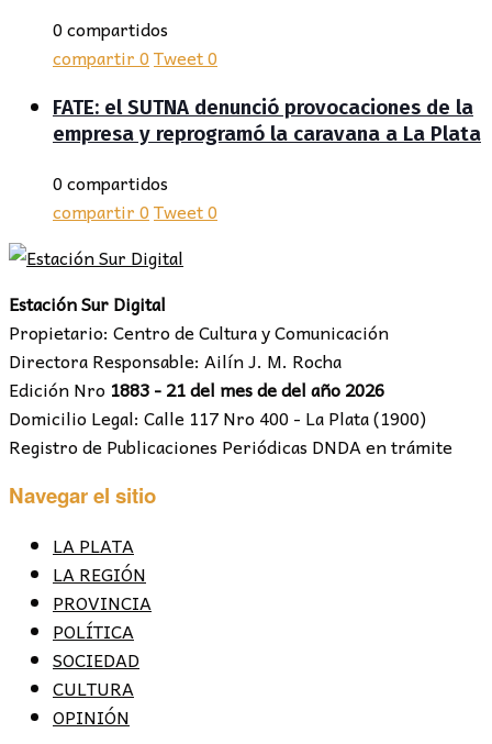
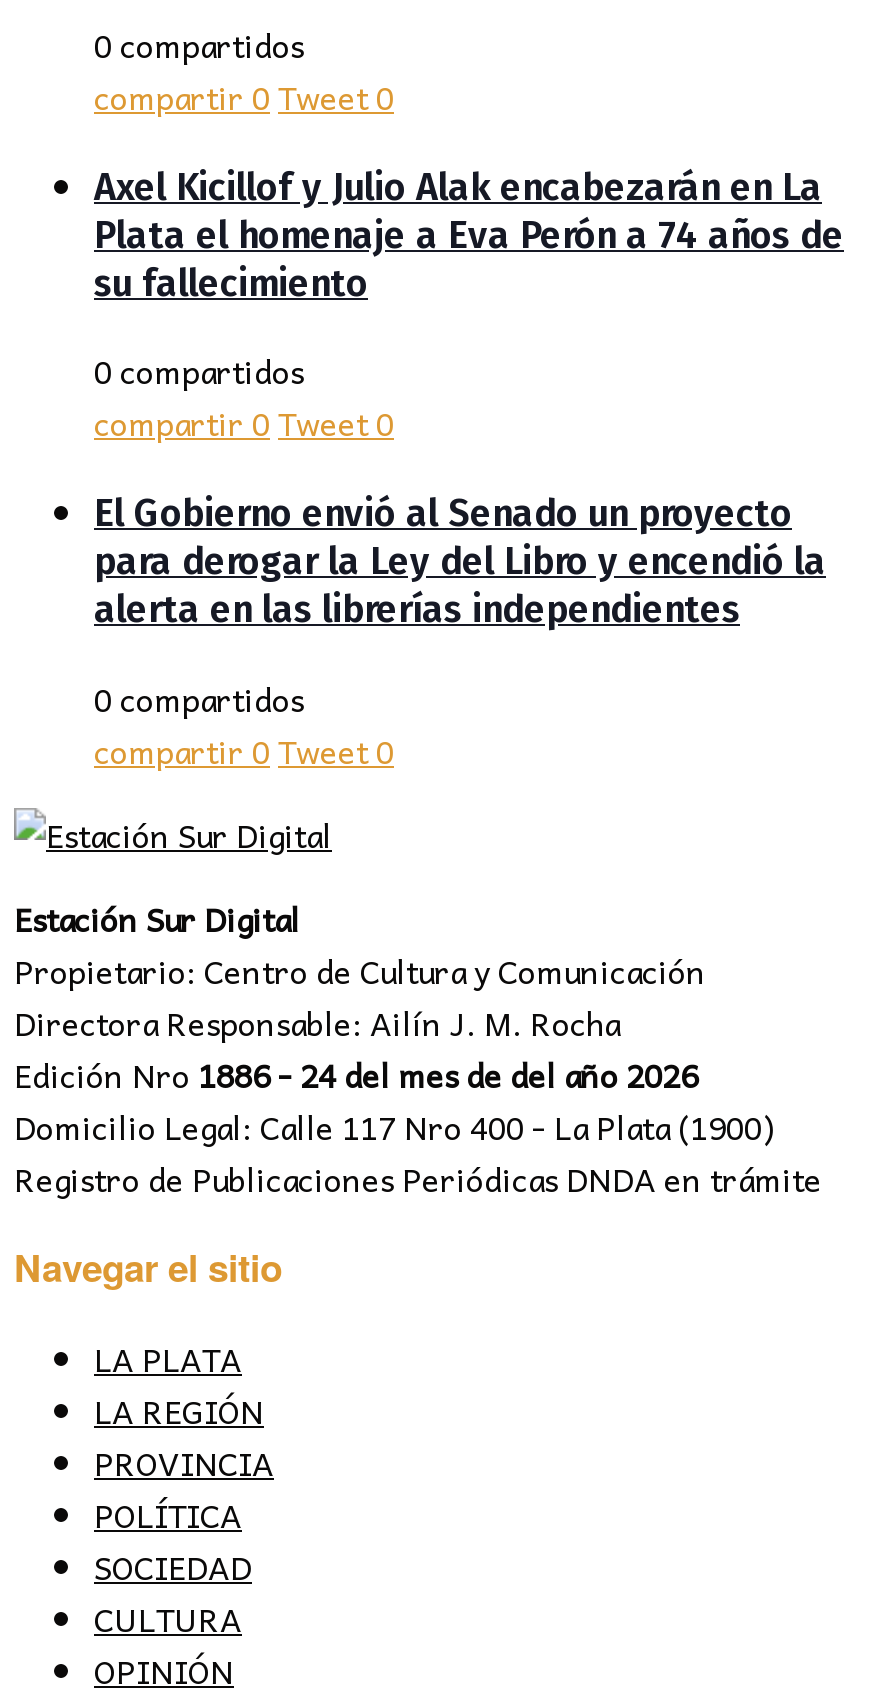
[53,96,481,146] FATE: el SUTNA denunció provocaciones de la | empresa y reprogramó la caravana a La Plata -> [94,165,844,632] Axel Kicillof y Julio Alak encabezarán en La | Plata el homenaje a Eva Perón a 74 años de | su fallecimiento | 0 compartidos | compartir 0 Tweet 0 | El Gobierno envió al Senado un proyecto | para derogar la Ley del Libro y encendió la | alerta en las librerías independientes
[9,374,384,403] Edición Nro 1883 - 21 del mes de del año 2026 -> [14,1047,698,1099] Edición Nro 1886 - 24 del mes de del año 2026

